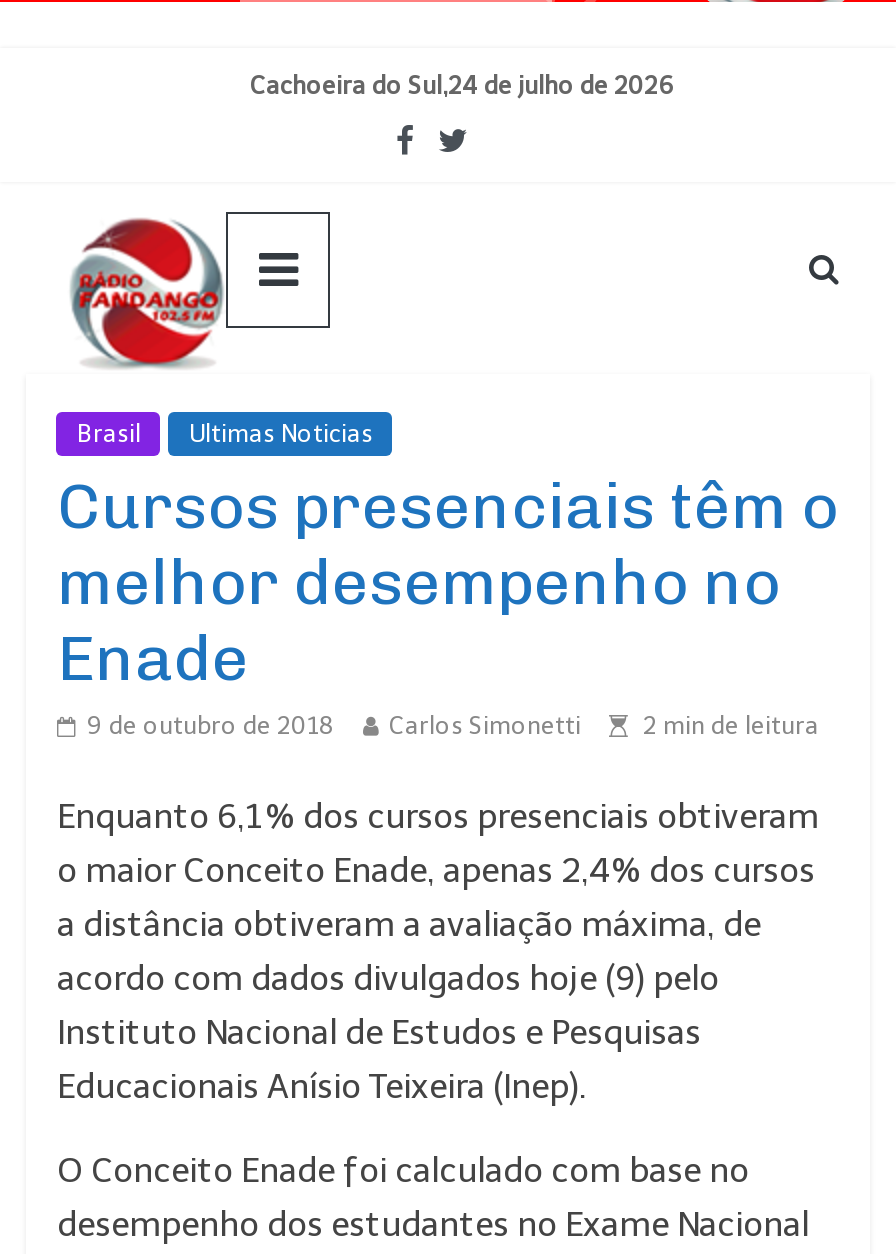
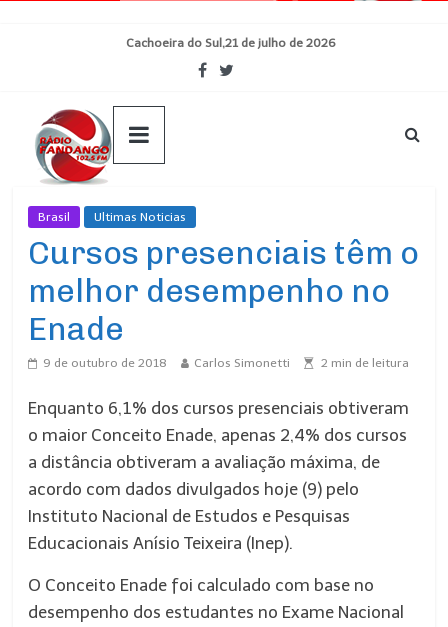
[250,72,674,100] Cachoeira do Sul,24 de julho de 2026 -> [126,36,336,50] Cachoeira do Sul,21 de julho de 2026

